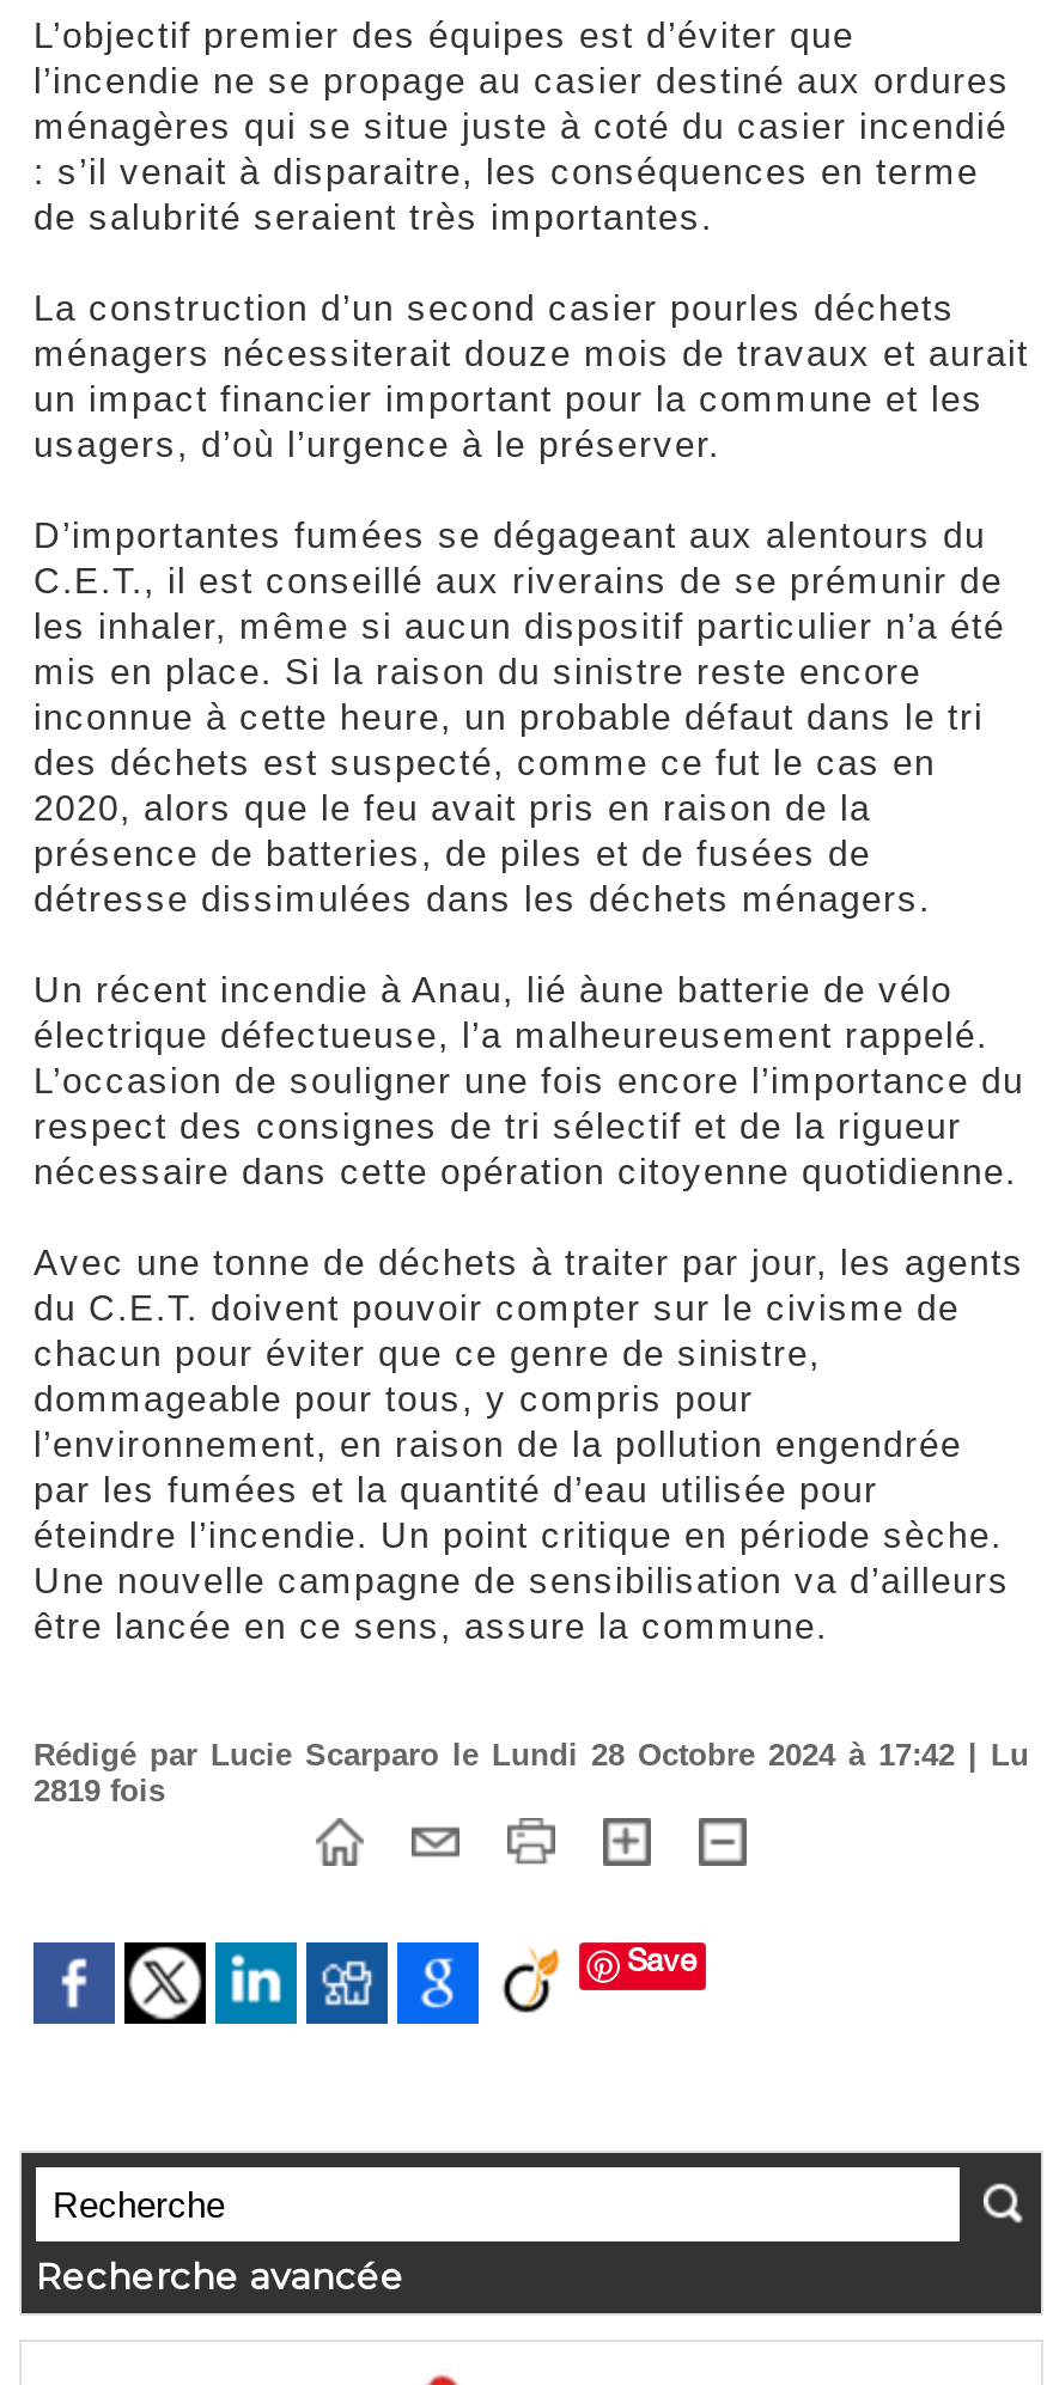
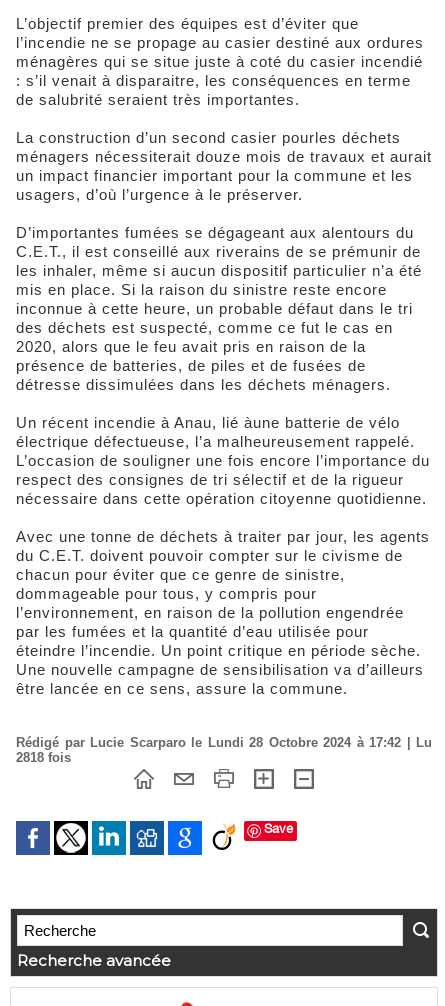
[34,1772,165,1808] 2819 fois -> [16,750,71,765] 2818 fois

